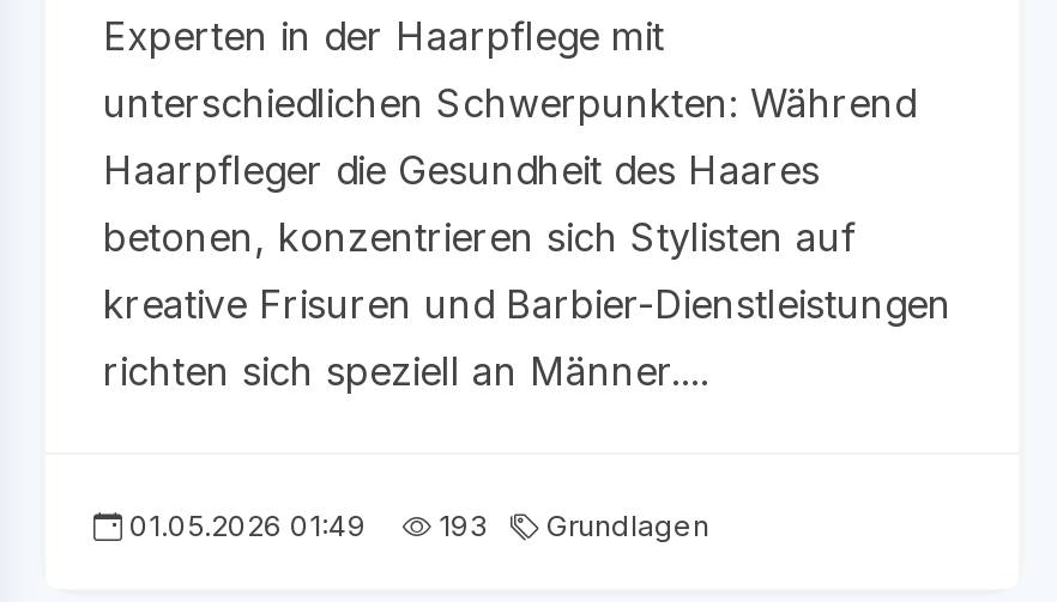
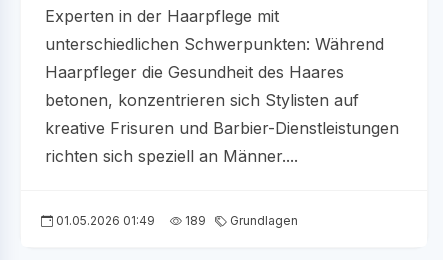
[122,508,709,544] 01.05.2026 01:49 193 Grundlagen -> [53,213,298,228] 01.05.2026 01:49 189 Grundlagen

